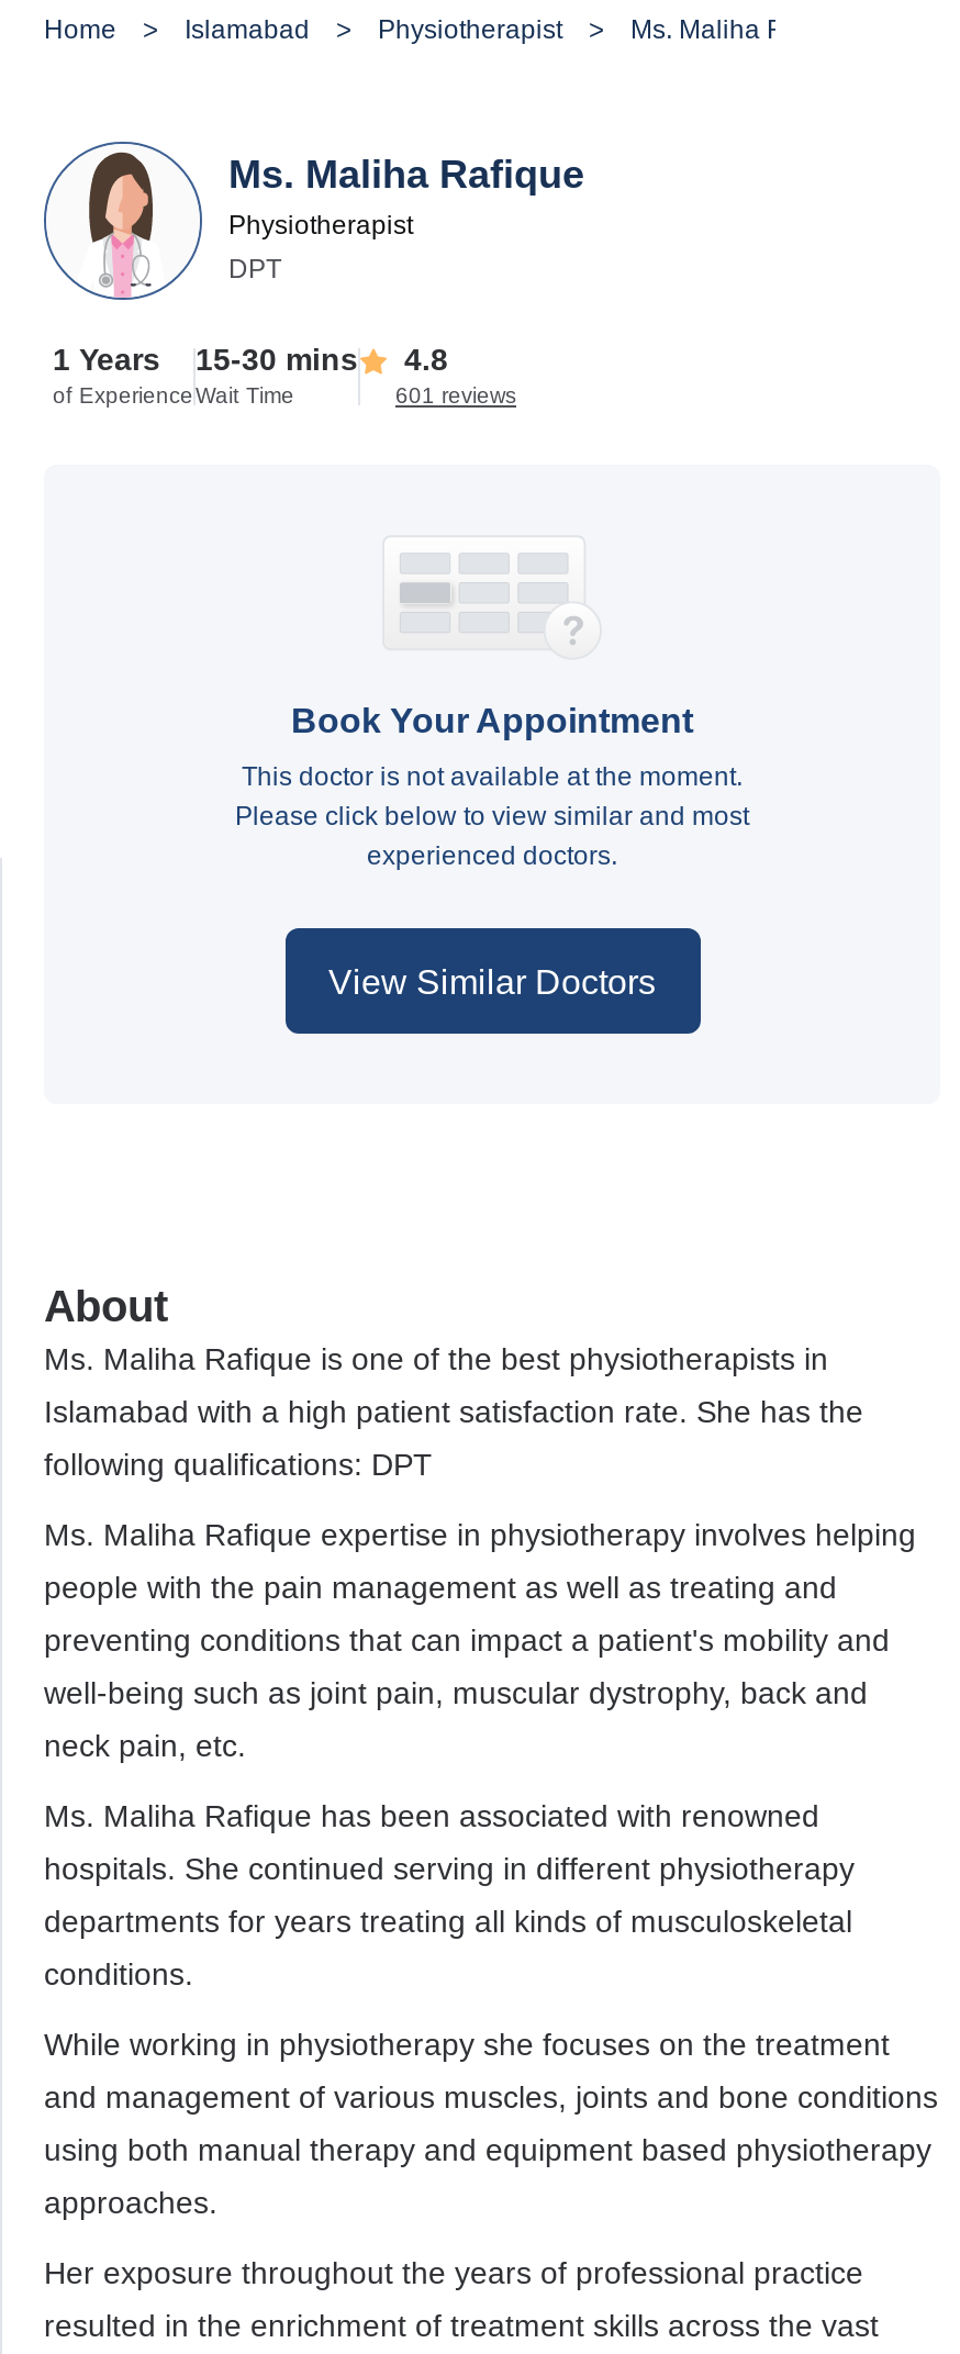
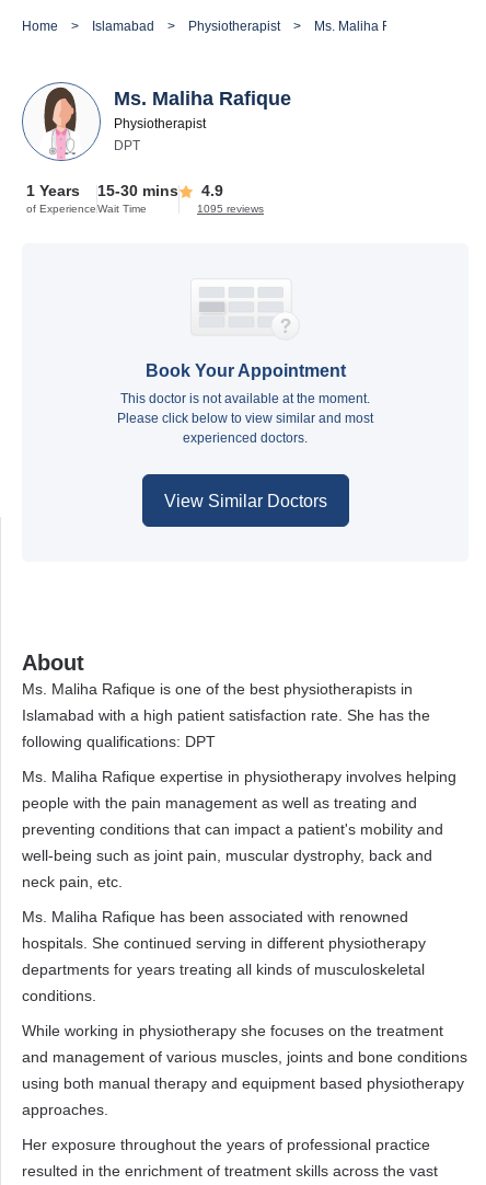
[53,342,448,377] 1 Years 15-30 mins 4.8 -> [26,182,223,200] 1 Years 15-30 mins 4.9
[395,384,516,408] 601 reviews -> [197,203,264,215] 1095 reviews

